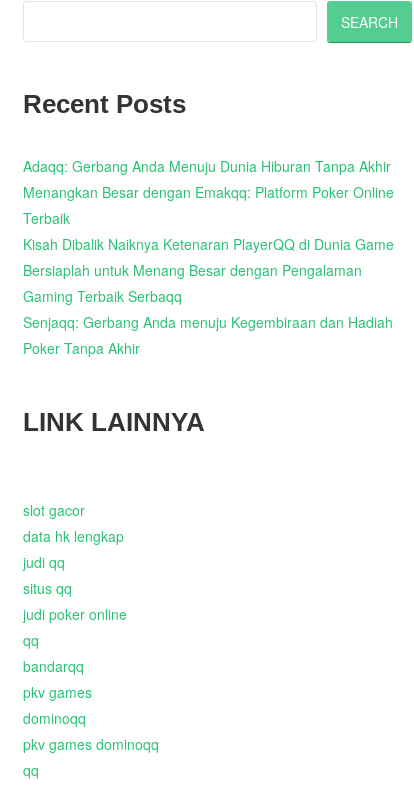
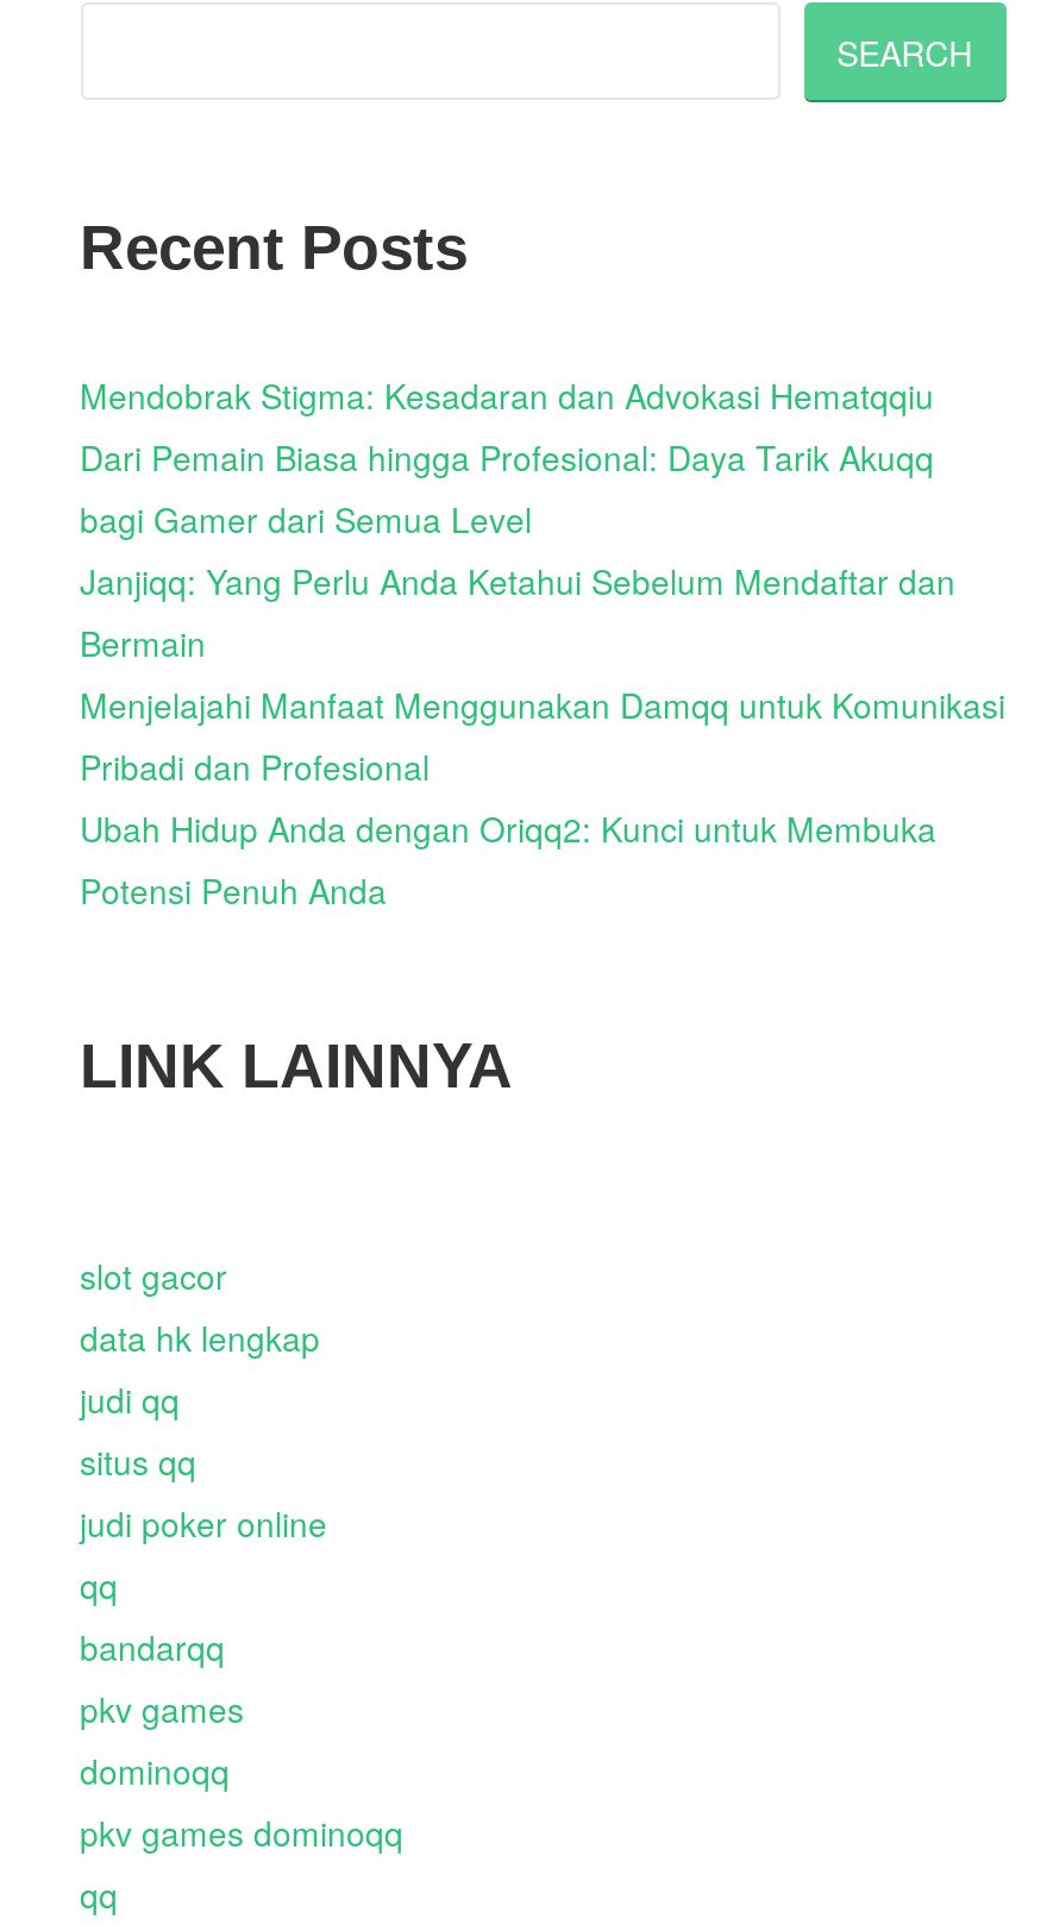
[22,156,393,358] Adaqq: Gerbang Anda Menuju Dunia Hiburan Tanpa Akhir | Menangkan Besar dengan Emakqq: Platform Poker Online | Terbaik | Kisah Dibalik Naiknya Ketenaran PlayerQQ di Dunia Game | Bersiaplah untuk Menang Besar dengan Pengalaman | Gaming Terbaik Serbaqq | Senjaqq: Gerbang Anda menuju Kegembiraan dan Hadiah | Poker Tanpa Akhir -> [80,370,1005,913] Mendobrak Stigma: Kesadaran dan Advokasi Hematqqiu | Dari Pemain Biasa hingga Profesional: Daya Tarik Akuqq | bagi Gamer dari Semua Level | Janjiqq: Yang Perlu Anda Ketahui Sebelum Mendaftar dan | Bermain | Menjelajahi Manfaat Menggunakan Damqq untuk Komunikasi | Pribadi dan Profesional | Ubah Hidup Anda dengan Oriqq2: Kunci untuk Membuka | Potensi Penuh Anda

